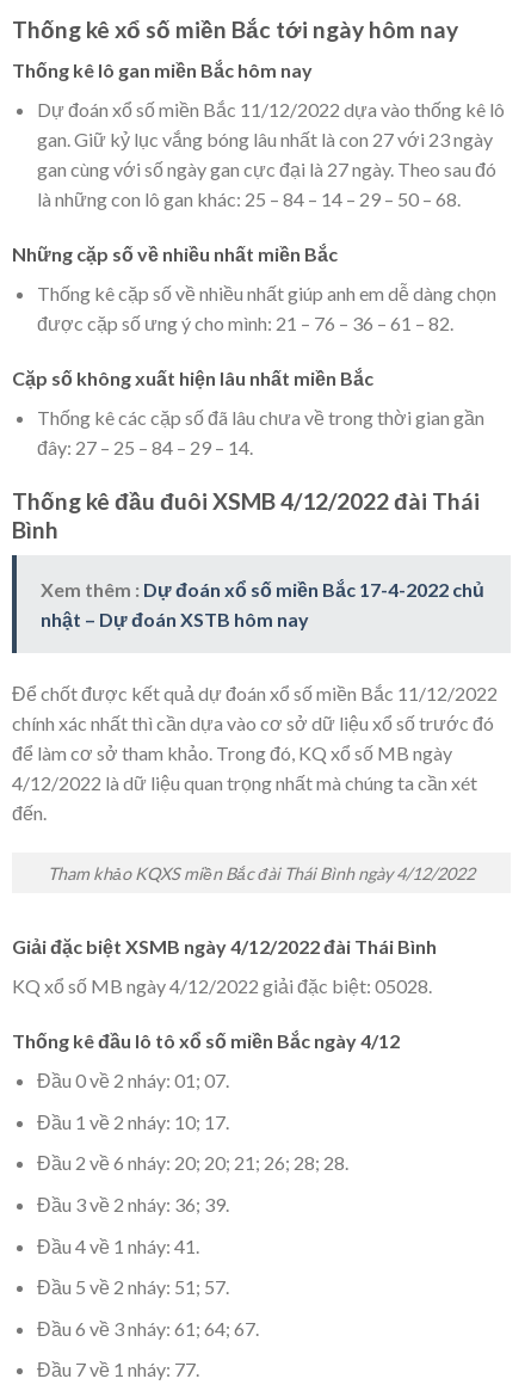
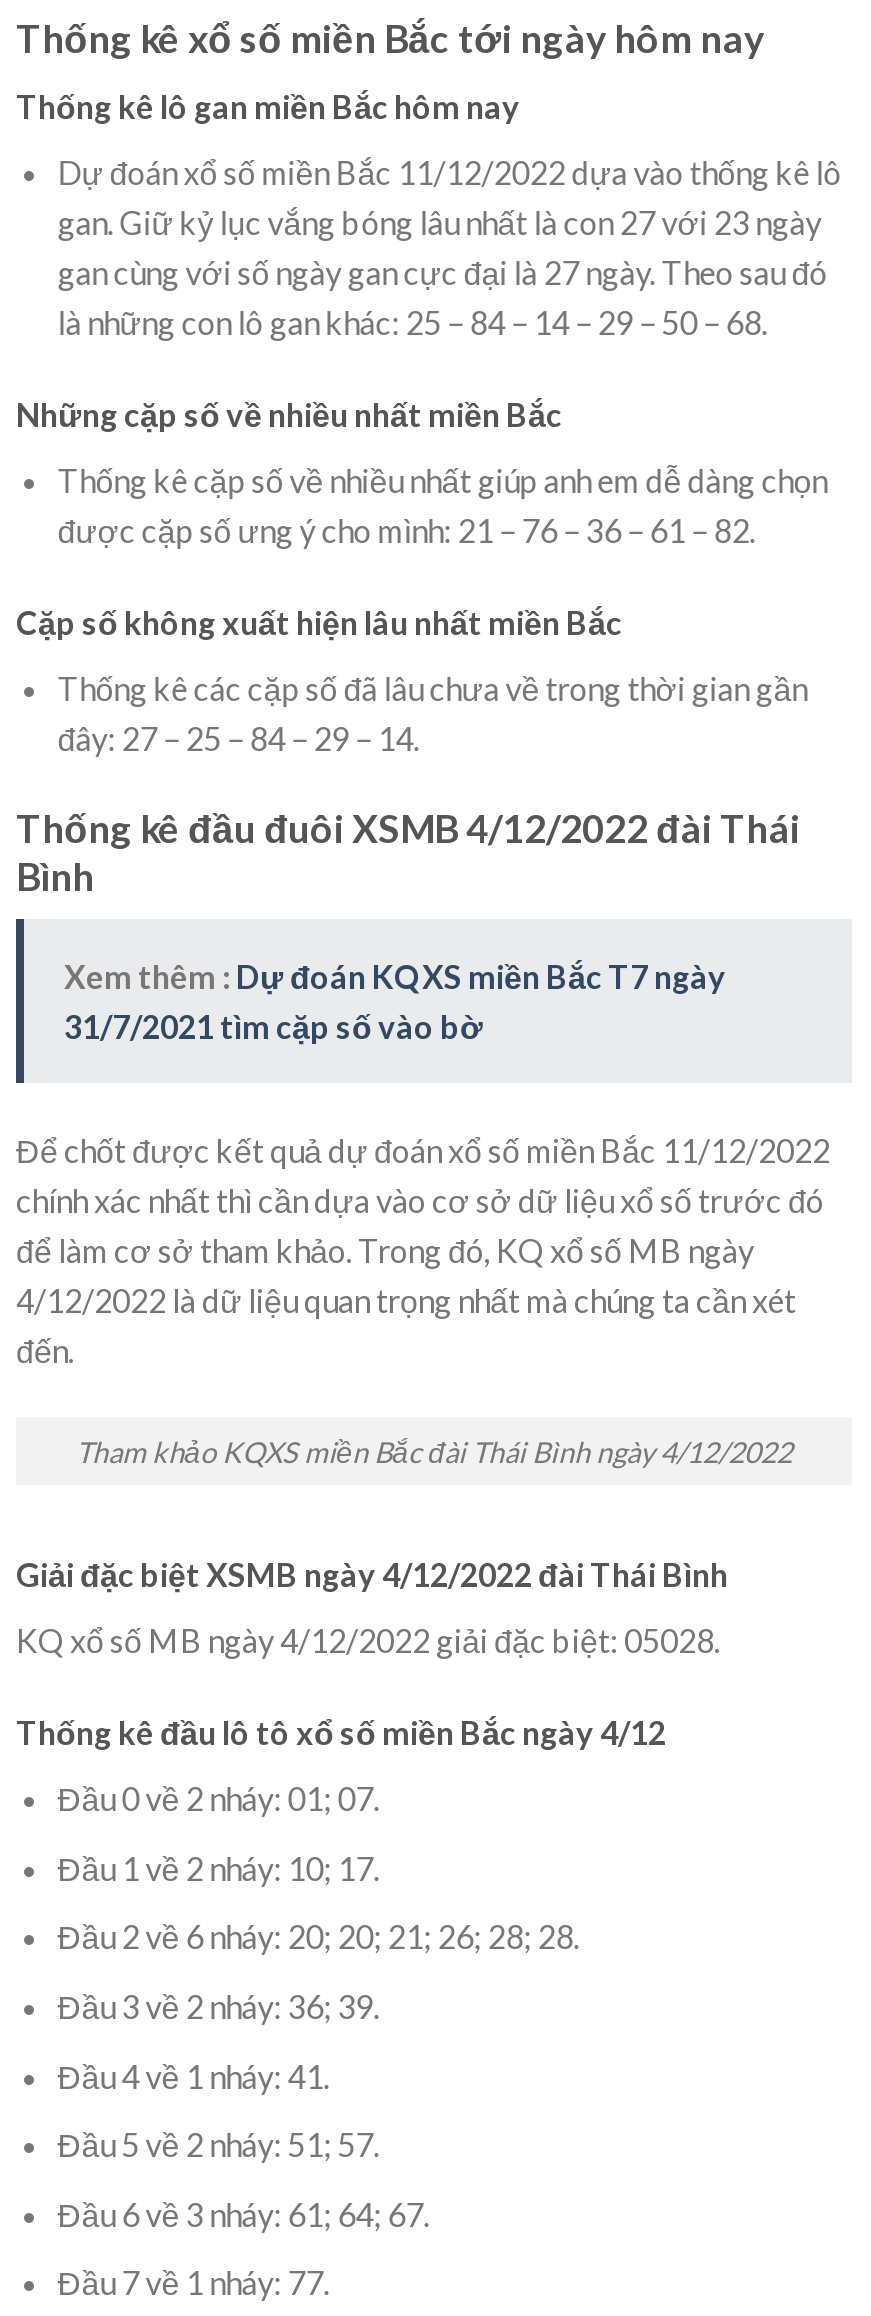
[41,578,484,631] Xem thêm : Dự đoán xổ số miền Bắc 17-4-2022 chủ | nhật – Dự đoán XSTB hôm nay -> [64,958,726,1046] Xem thêm : Dự đoán KQXS miền Bắc T7 ngày | 31/7/2021 tìm cặp số vào bờ

